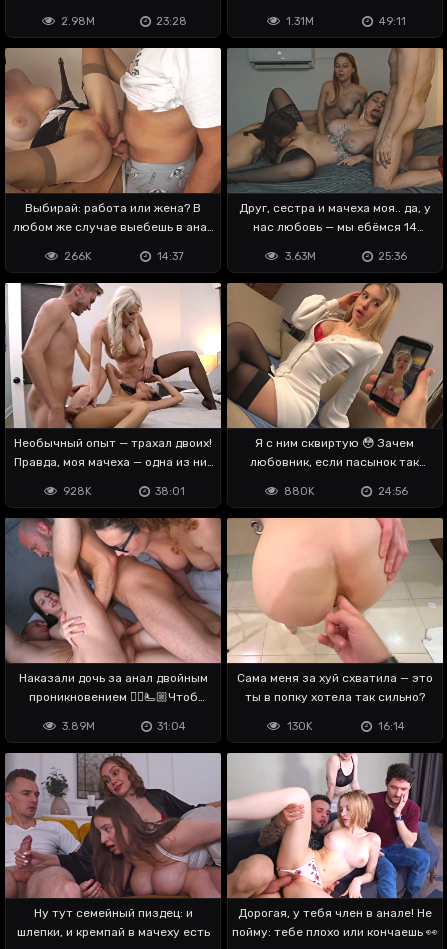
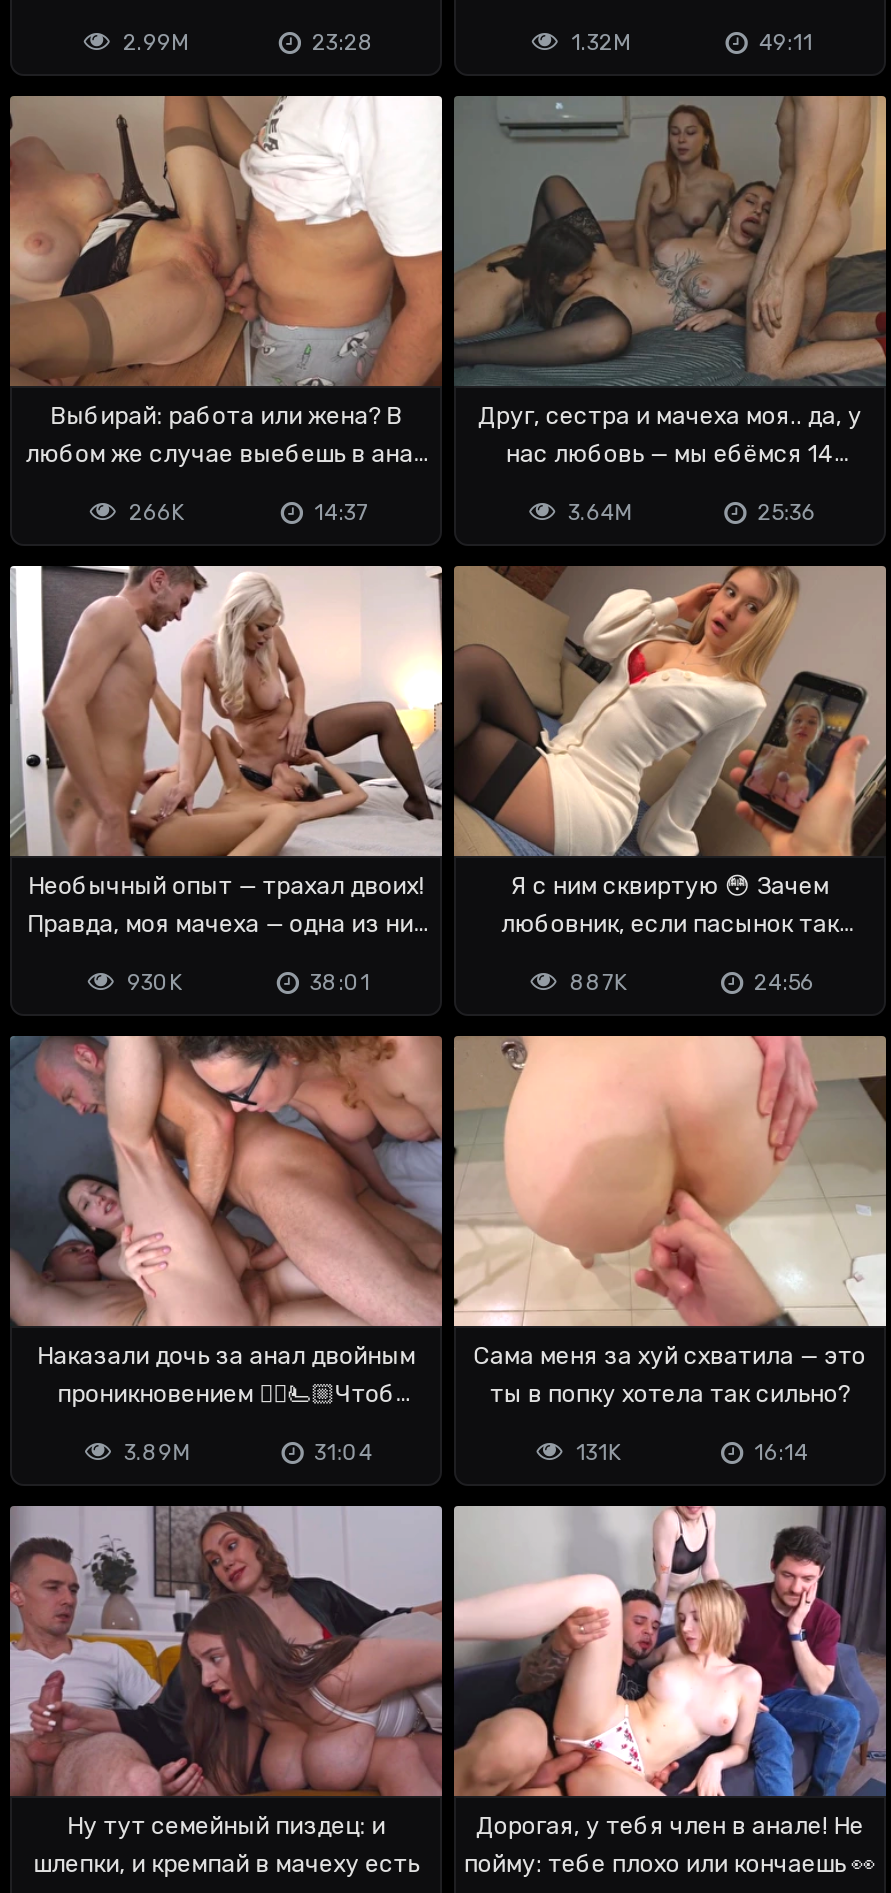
[61,14,95,27] 2.98M -> [123,29,189,55] 2.99M
[286,14,314,27] 1.31M -> [571,29,631,55] 1.32M
[284,250,315,263] 3.63M -> [568,499,632,525] 3.64M
[63,485,92,498] 928K -> [127,969,183,995] 930K
[284,485,315,498] 880K -> [570,969,628,995] 887K
[287,720,313,733] 130K -> [576,1439,622,1465] 131K

